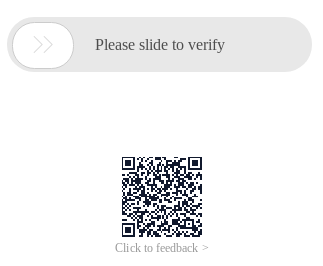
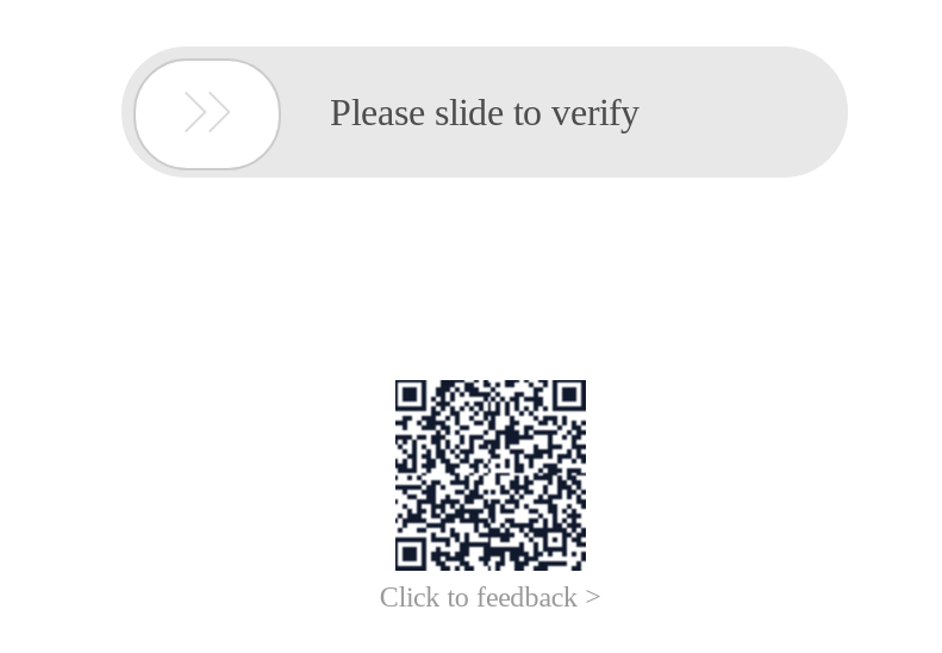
[121,156,203,238] [image] -> [393,378,588,573] [image]

